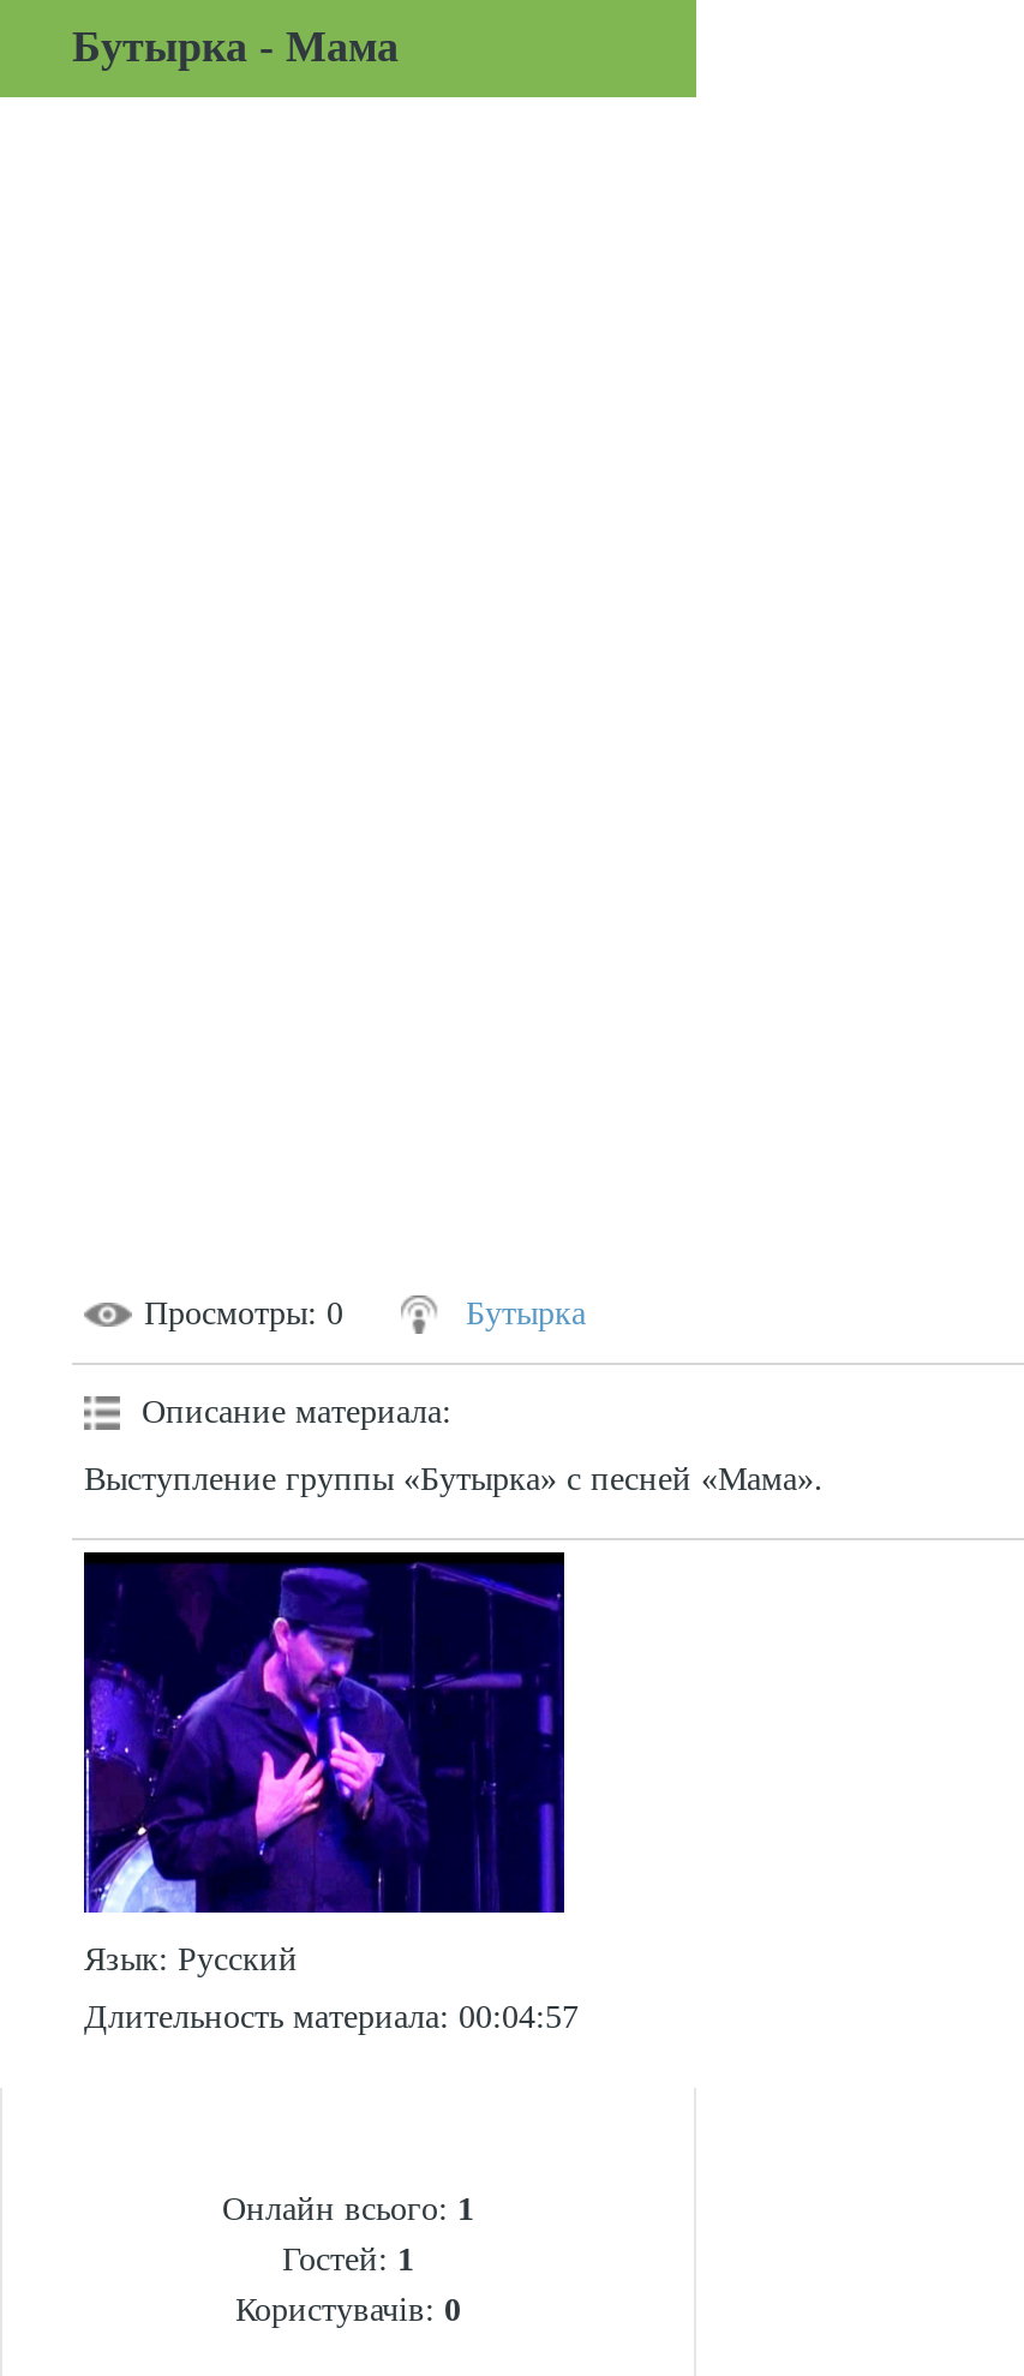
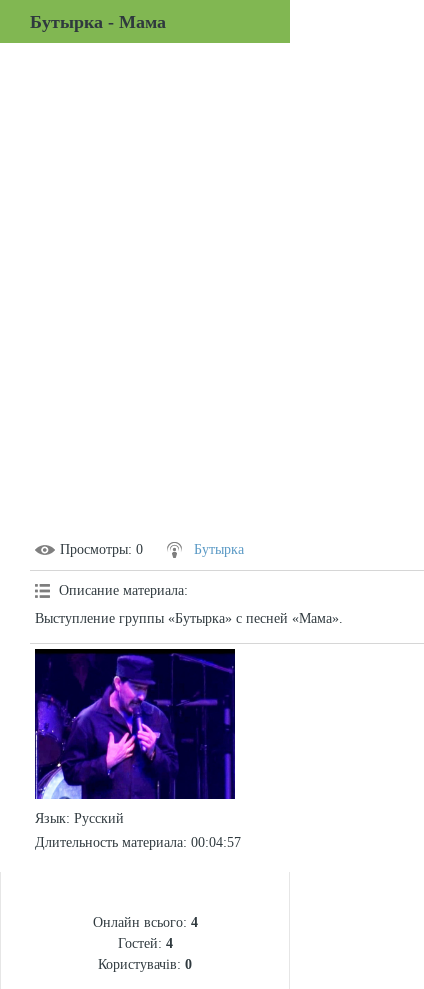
[222,2191,474,2227] Онлайн всього: 1 -> [92,915,197,930] Онлайн всього: 4
[282,2242,414,2278] Гостей: 1 -> [117,936,172,951] Гостей: 4

